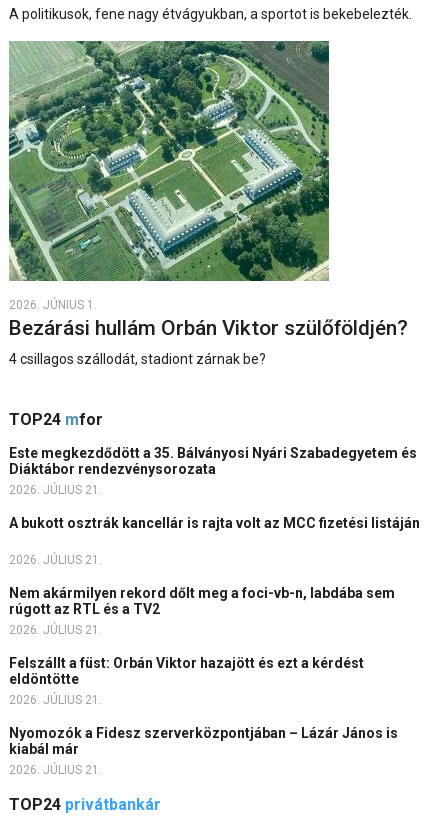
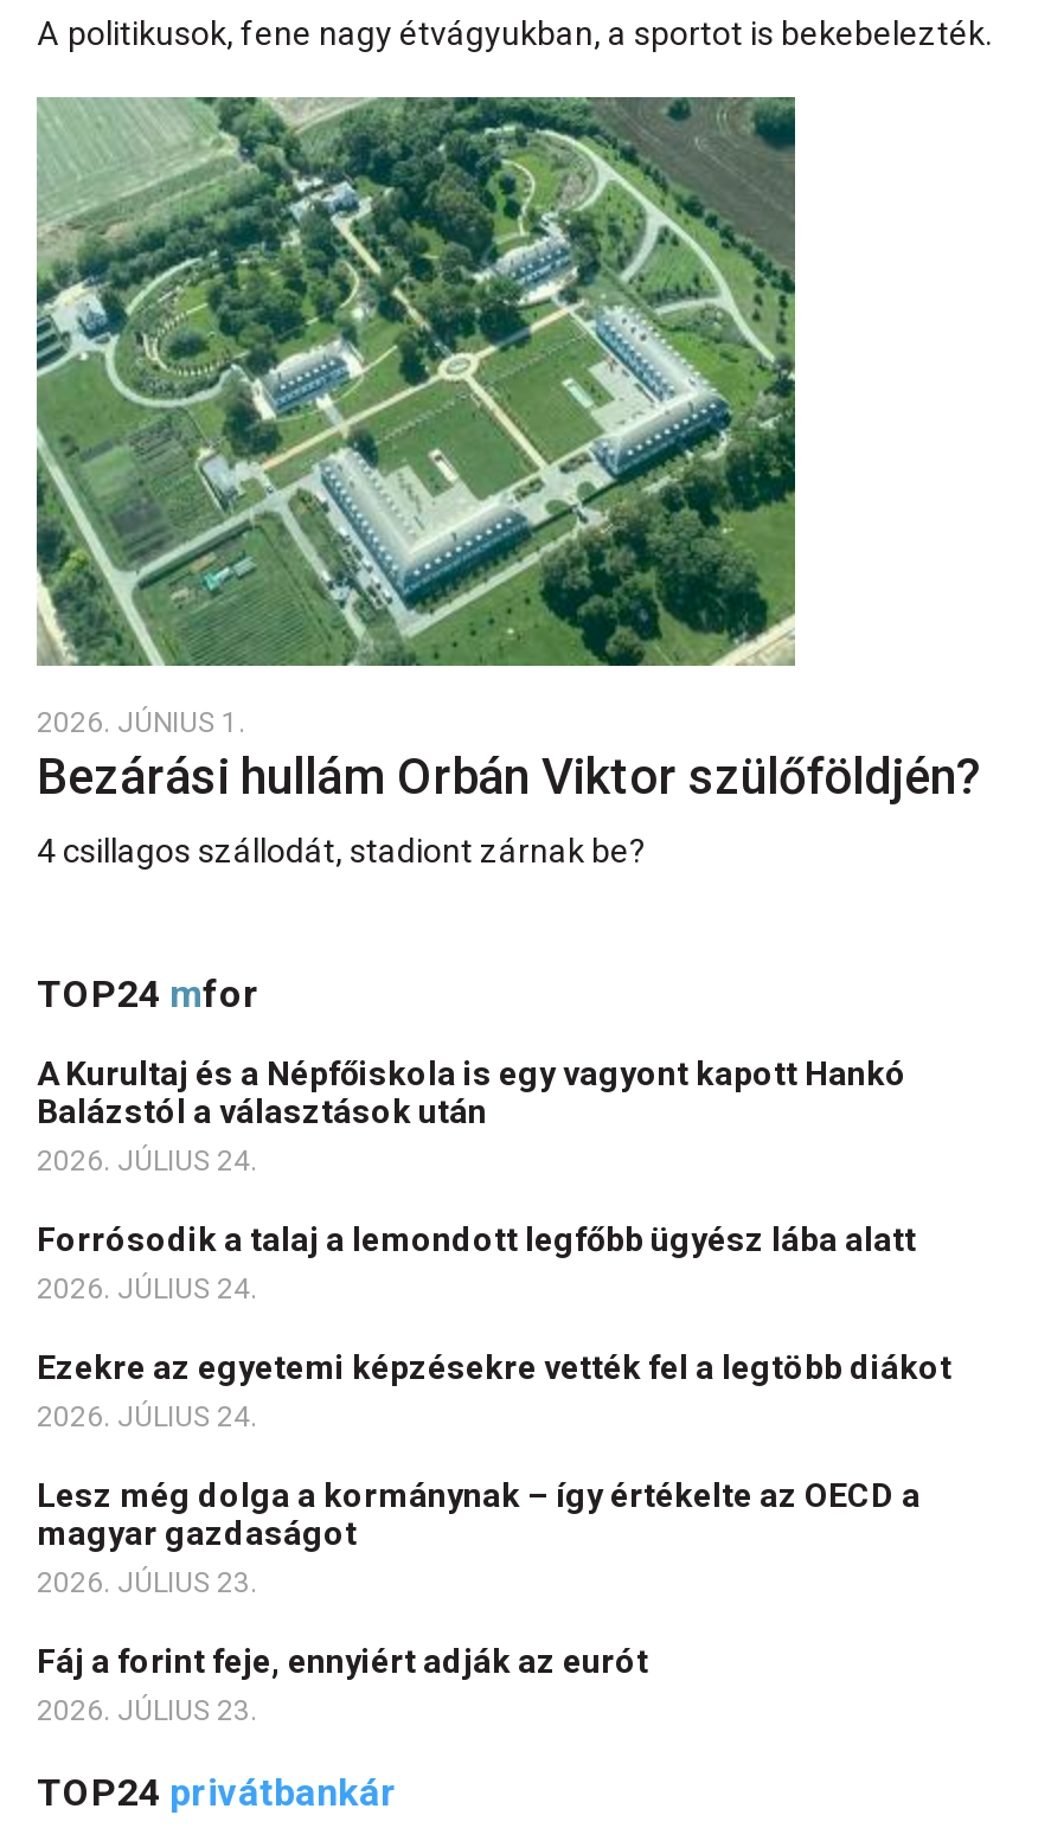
[9,445,420,777] Este megkezdődött a 35. Bálványosi Nyári Szabadegyetem és | Diáktábor rendezvénysorozata | 2026. JÚLIUS 21. | A bukott osztrák kancellár is rajta volt az MCC fizetési listáján | 2026. JÚLIUS 21. | Nem akármilyen rekord dőlt meg a foci-vb-n, labdába sem | rúgott az RTL és a TV2 | 2026. JÚLIUS 21. | Felszállt a füst: Orbán Viktor hazajött és ezt a kérdést | eldöntötte | 2026. JÚLIUS 21. | Nyomozók a Fidesz szerverközpontjában – Lázár János is | kiabál már | 2026. JÚLIUS 21. -> [37,1054,959,1727] A Kurultaj és a Népfőiskola is egy vagyont kapott Hankó | Balázstól a választások után | 2026. JÚLIUS 24. | Forrósodik a talaj a lemondott legfőbb ügyész lába alatt | 2026. JÚLIUS 24. | Ezekre az egyetemi képzésekre vették fel a legtöbb diákot | 2026. JÚLIUS 24. | Lesz még dolga a kormánynak – így értékelte az OECD a | magyar gazdaságot | 2026. JÚLIUS 23. | Fáj a forint feje, ennyiért adják az eurót | 2026. JÚLIUS 23.

